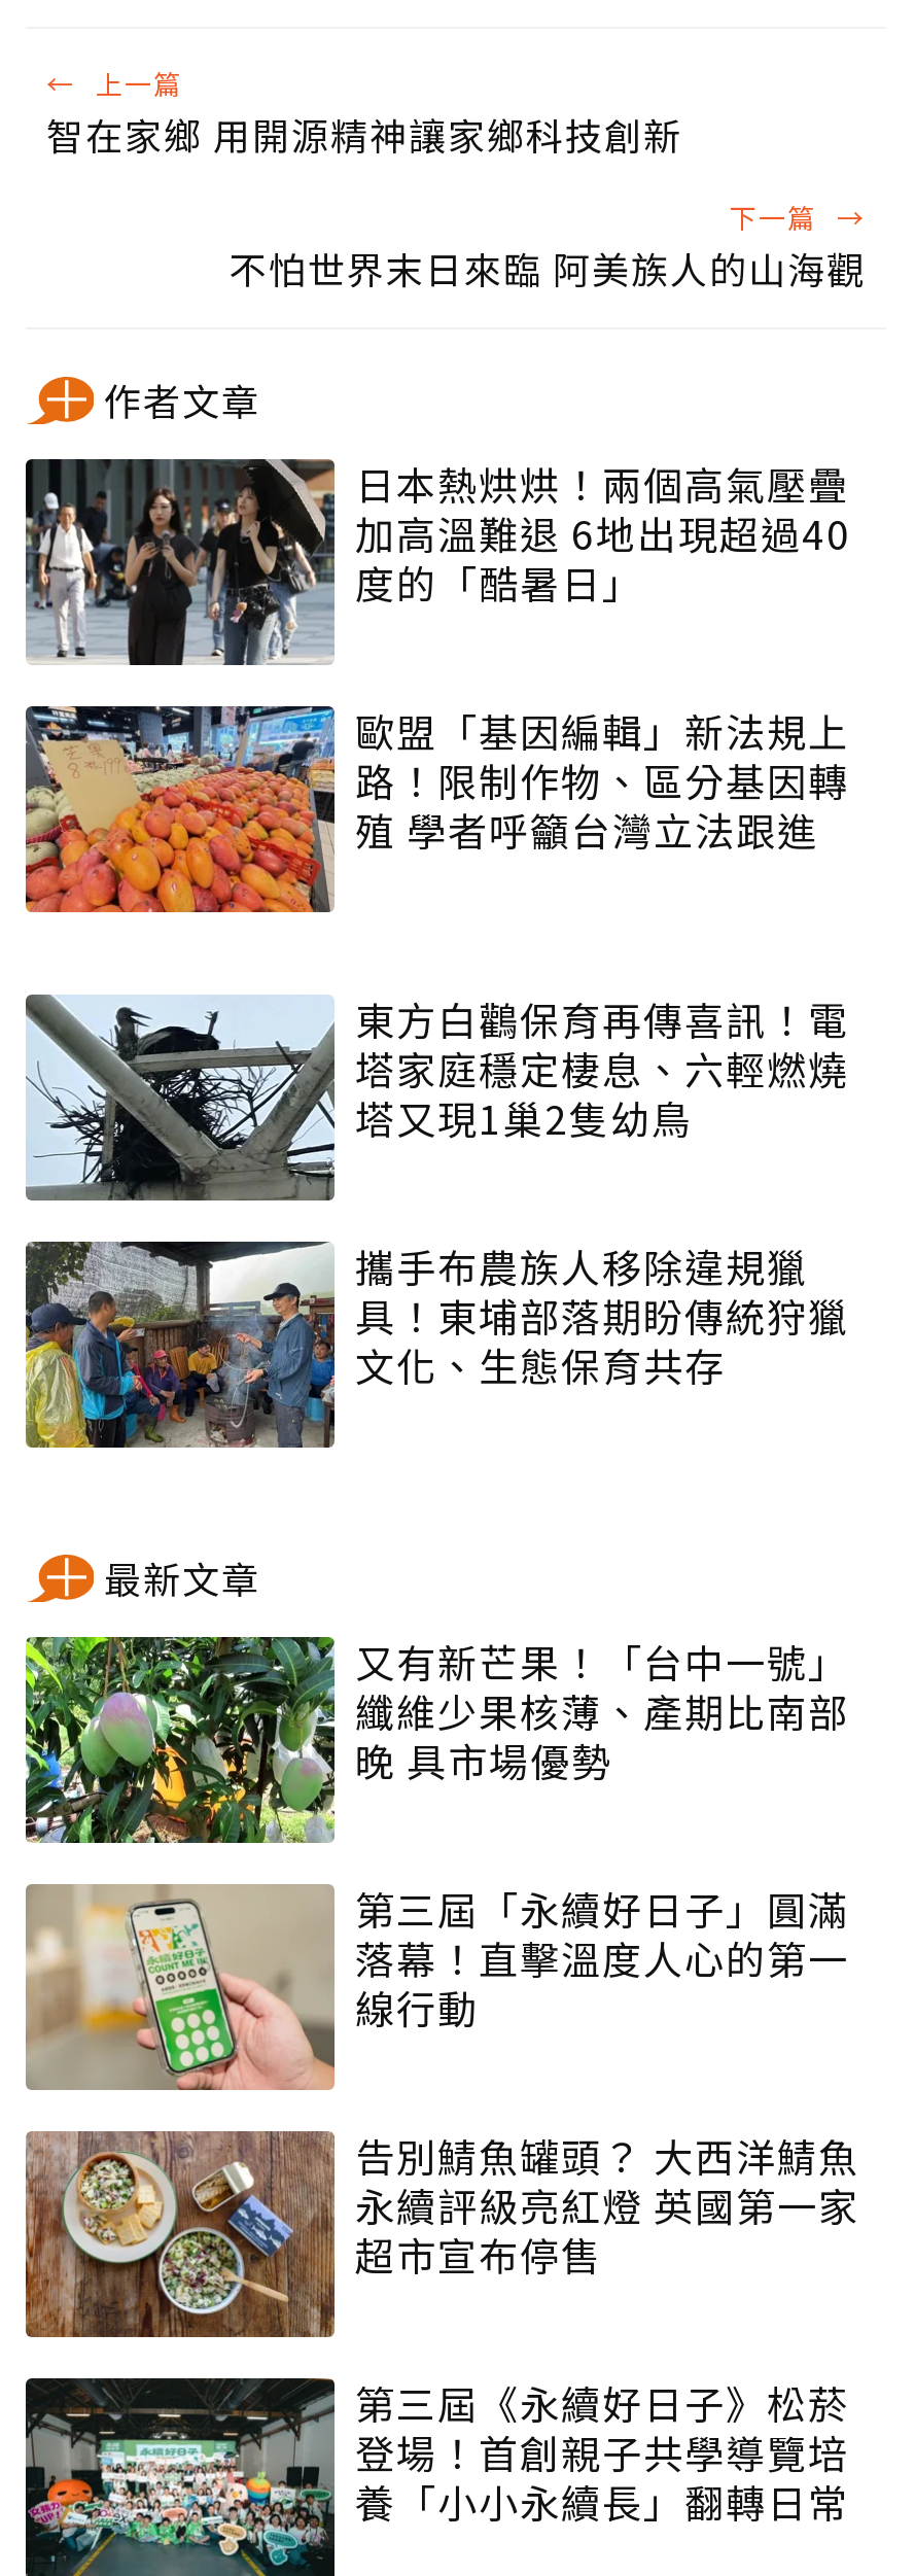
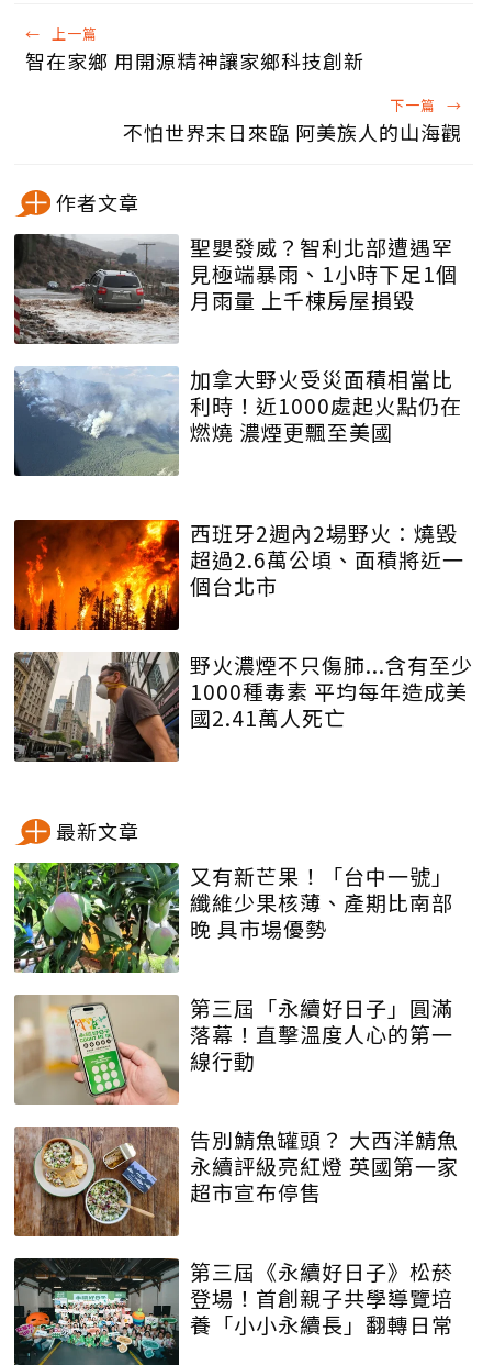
[24,454,851,667] [image] | 日本熱烘烘！兩個高氣壓疊 | 加高溫難退 6地出現超過40 | 度的「酷暑日」 -> [13,232,458,345] [image] | 聖嬰發威？智利北部遭遇罕 | 見極端暴雨、1小時下足1個 | 月雨量 上千棟房屋損毀
[24,701,849,914] [image] | 歐盟「基因編輯」新法規上 | 路！限制作物、區分基因轉 | 殖 學者呼籲台灣立法跟進 -> [13,364,462,477] [image] | 加拿大野火受災面積相當比 | 利時！近1000處起火點仍在 | 燃燒 濃煙更飄至美國
[24,989,849,1203] [image] | 東方白鸛保育再傳喜訊！電 | 塔家庭穩定棲息、六輕燃燒 | 塔又現1巢2隻幼鳥 -> [13,518,464,631] [image] | 西班牙2週內2場野火：燒毀 | 超過2.6萬公頃、面積將近一 | 個台北市
[24,1236,849,1450] [image] | 攜手布農族人移除違規獵 | 具！東埔部落期盼傳統狩獵 | 文化、生態保育共存 -> [13,650,473,763] [image] | 野火濃煙不只傷肺...含有至少 | 1000種毒素 平均每年造成美 | 國2.41萬人死亡

